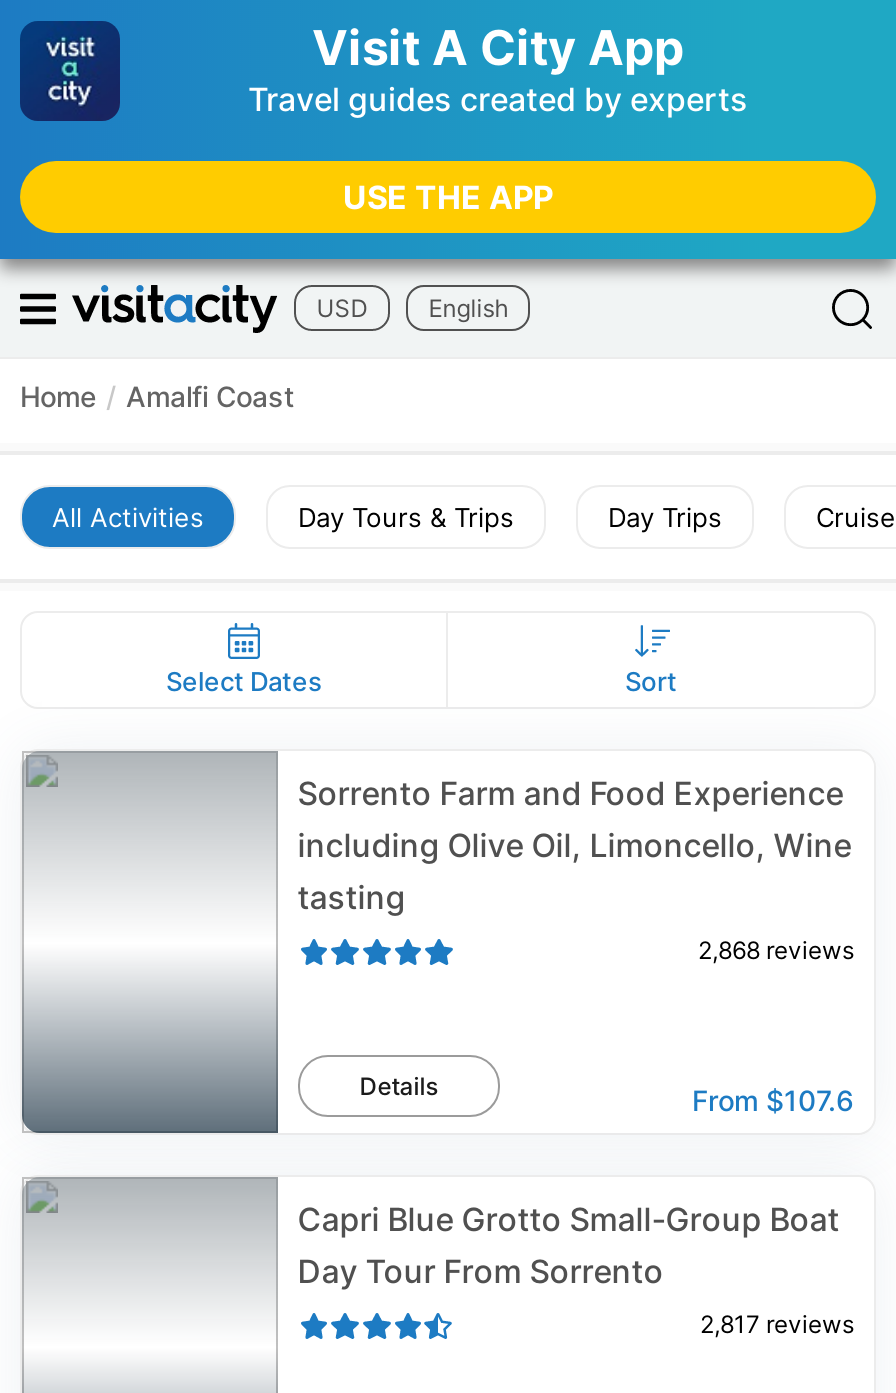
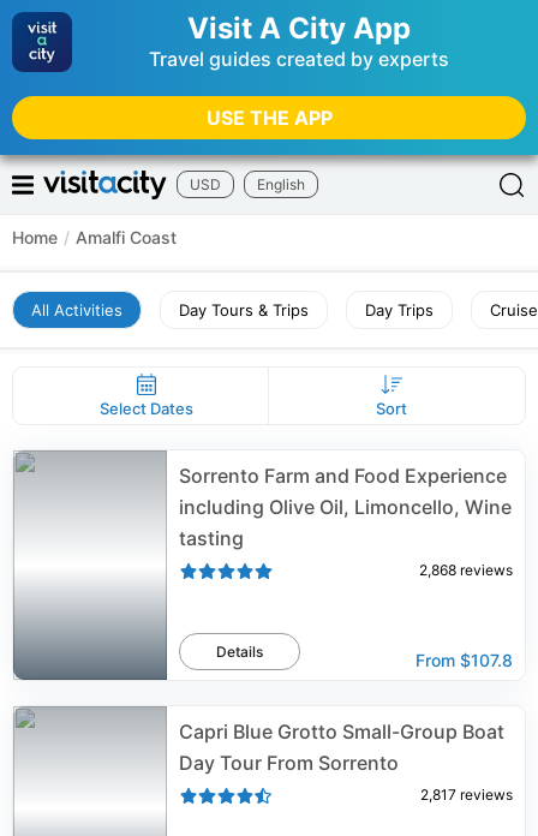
[692,1083,854,1117] From $107.6 -> [416,650,513,670] From $107.8

